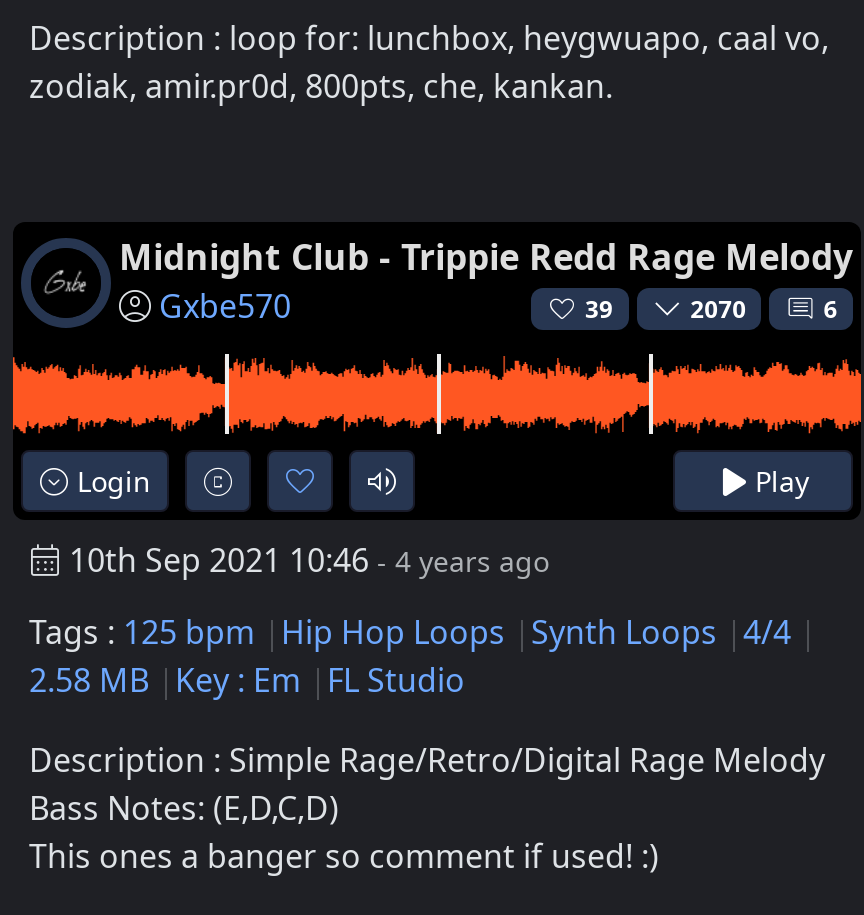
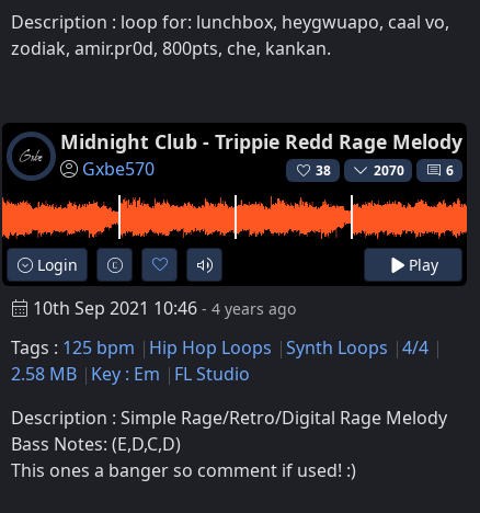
[585,292,613,326] 39 -> [316,161,331,180] 38

